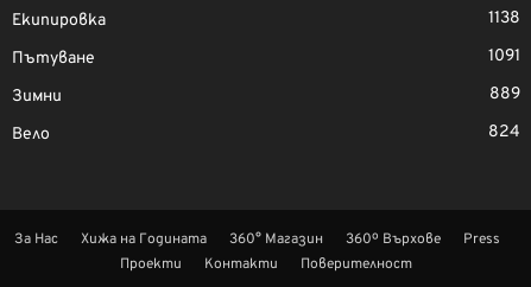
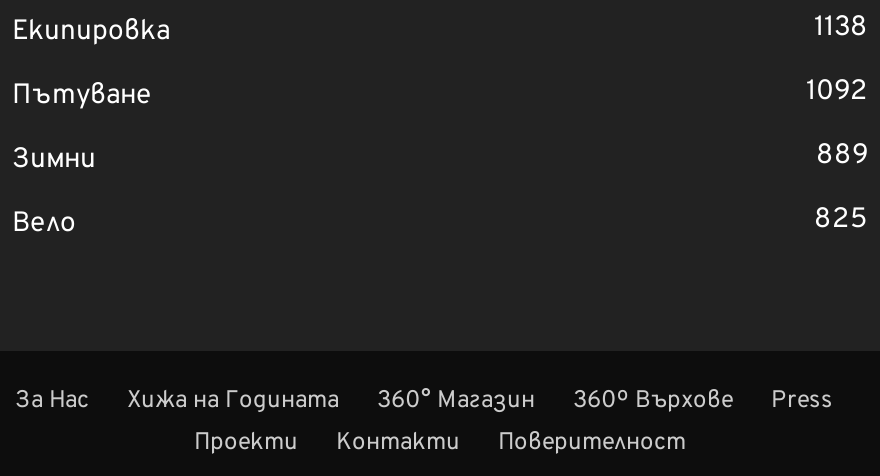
[488,47,520,67] 1091 -> [806,76,868,110] 1092
[488,123,520,143] 824 -> [814,204,868,238] 825

